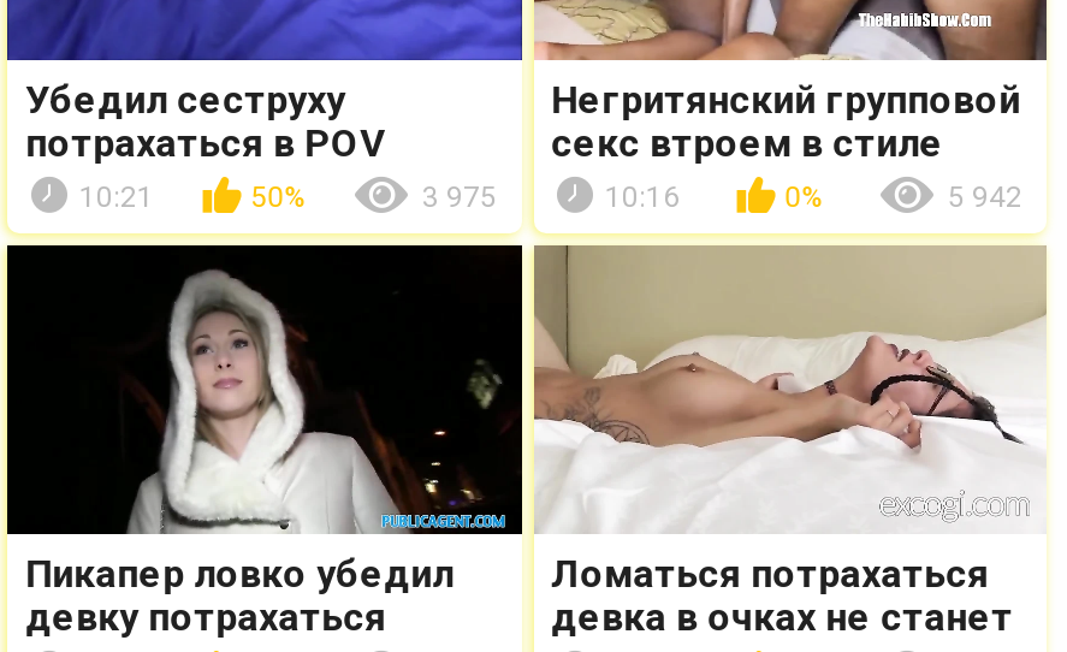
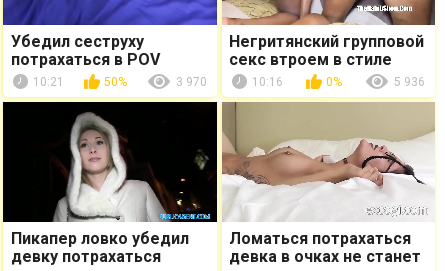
[422,181,497,215] 3 975 -> [175,75,206,89] 3 970
[948,181,1022,215] 5 942 -> [394,75,425,89] 5 936

